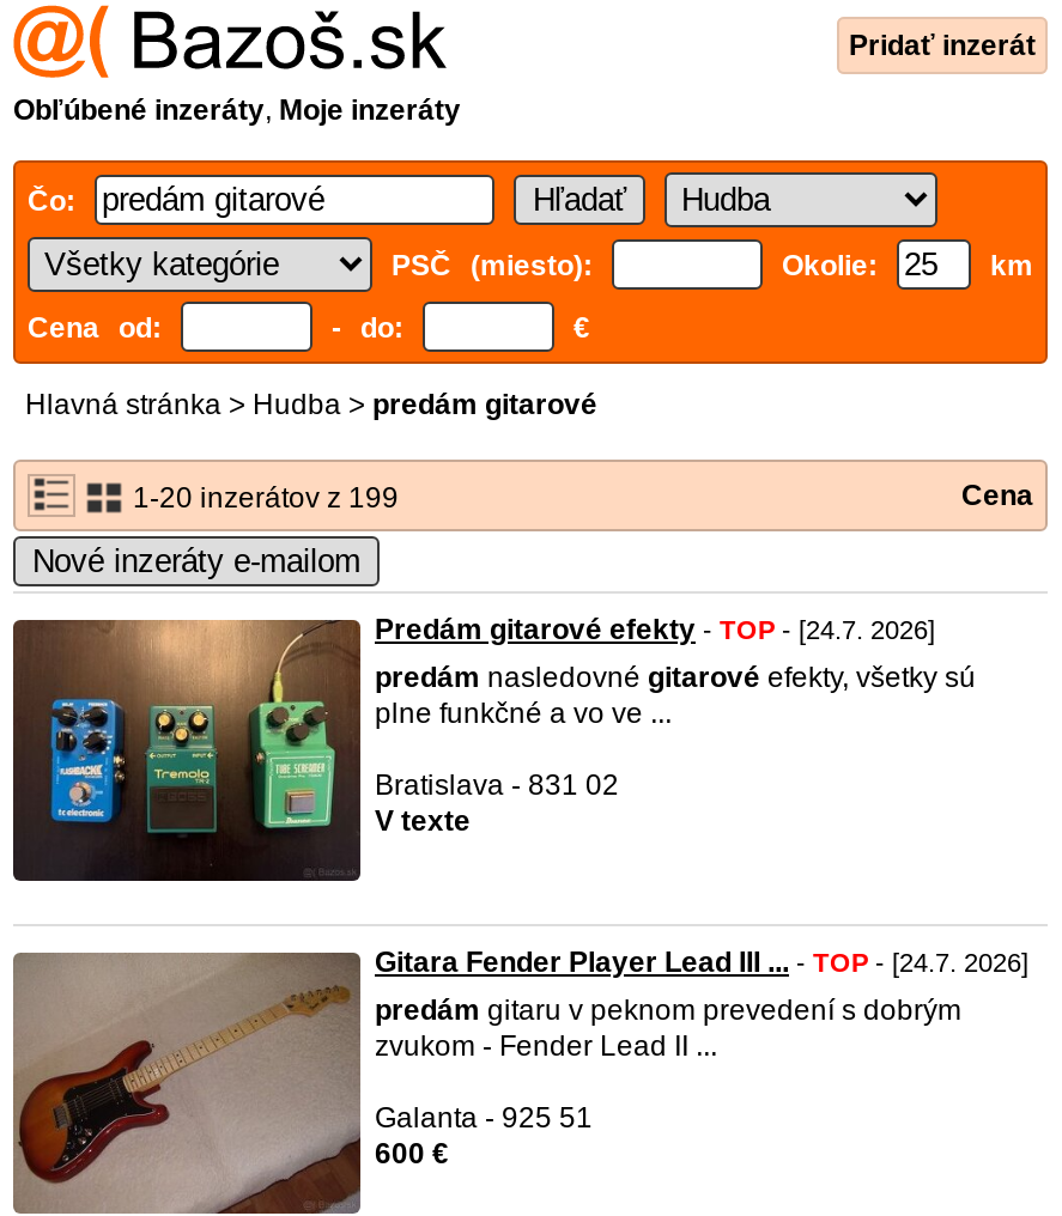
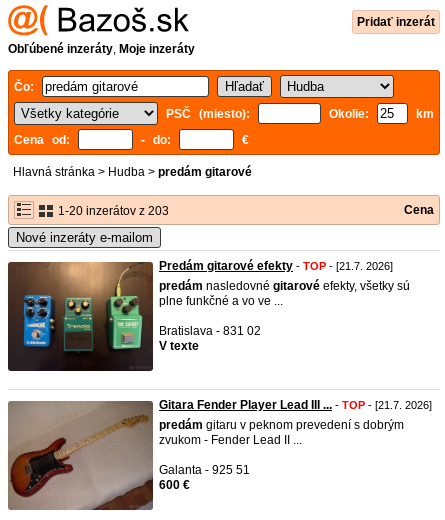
[126,481,399,515] 1-20 inzerátov z 199 -> [55,204,169,218] 1-20 inzerátov z 203
[375,613,935,646] Predám gitarové efekty - TOP - [24.7. 2026] -> [159,259,393,273] Predám gitarové efekty - TOP - [21.7. 2026]
[375,946,1028,979] Gitara Fender Player Lead III ... - TOP - [24.7. 2026] -> [159,398,432,412] Gitara Fender Player Lead III ... - TOP - [21.7. 2026]

